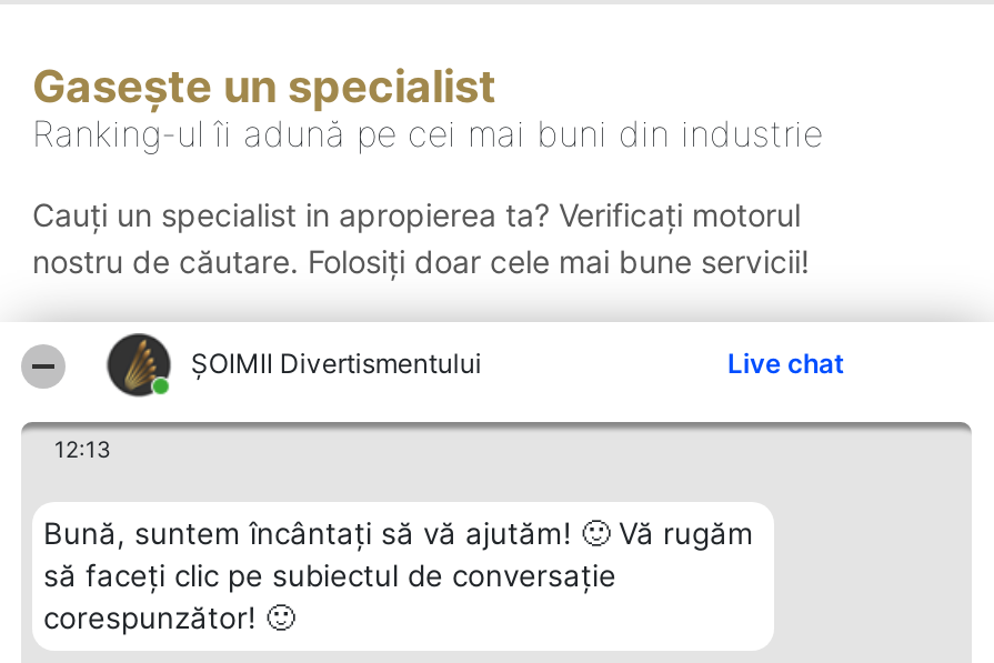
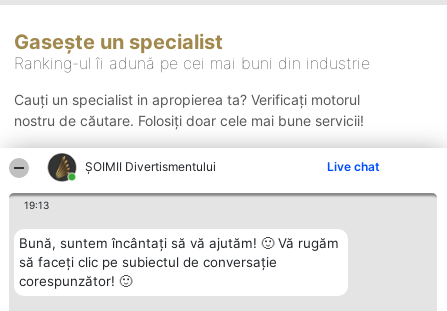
[54,435,110,462] 12:13 -> [24,199,49,211] 19:13

